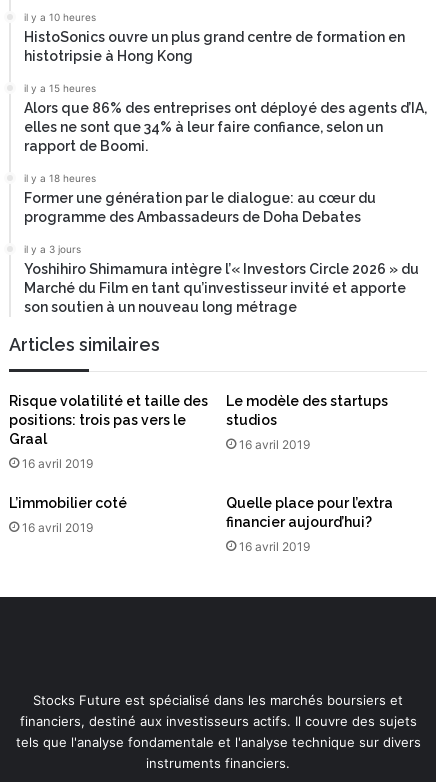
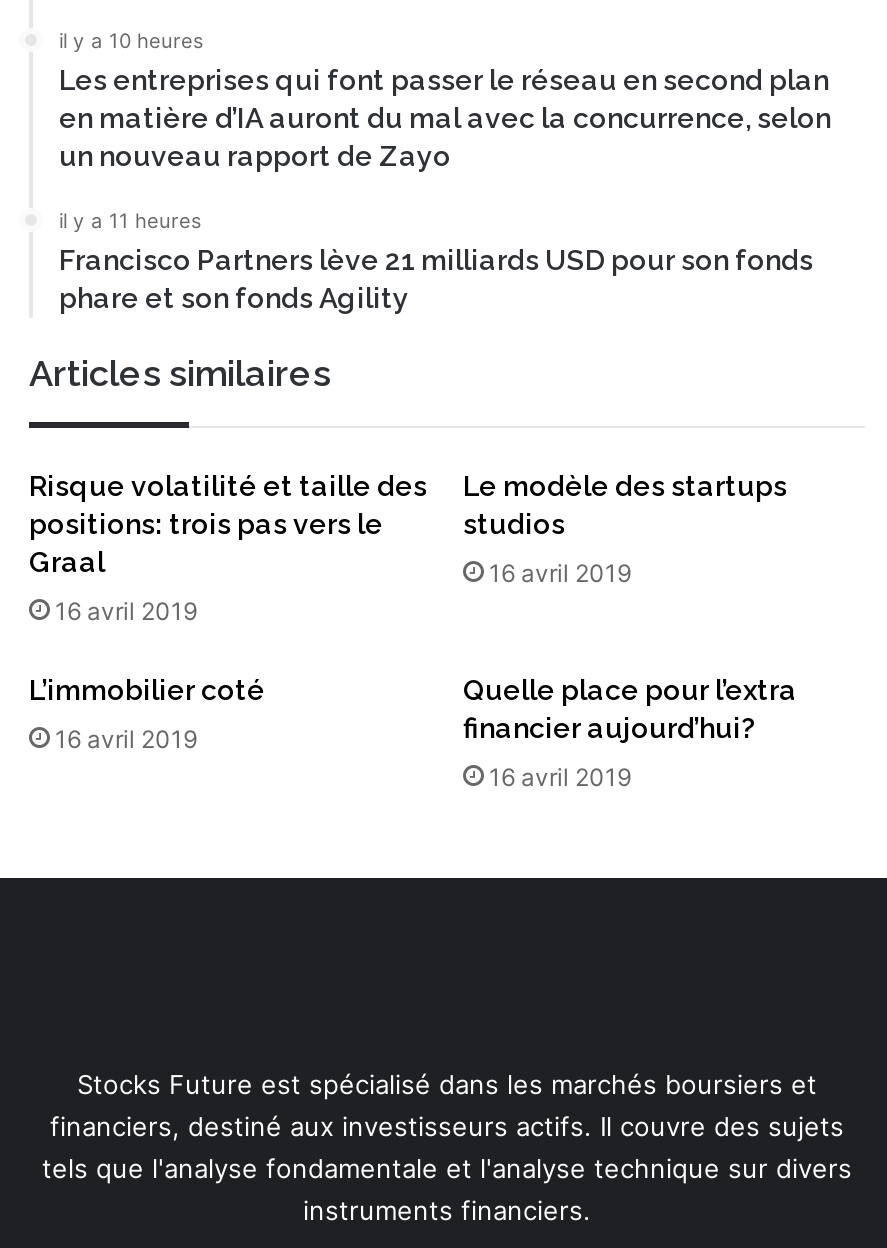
[24,29,427,315] HistoSonics ouvre un plus grand centre de formation en | histotripsie à Hong Kong | il y a 15 heures | Alors que 86% des entreprises ont déployé des agents d’IA, | elles ne sont que 34% à leur faire confiance, selon un | rapport de Boomi. | il y a 18 heures | Former une génération par le dialogue: au cœur du | programme des Ambassadeurs de Doha Debates | il y a 3 jours | Yoshihiro Shimamura intègre l’« Investors Circle 2026 » du | Marché du Film en tant qu’investisseur invité et apporte | son soutien à un nouveau long métrage -> [59,64,831,314] Les entreprises qui font passer le réseau en second plan | en matière d’IA auront du mal avec la concurrence, selon | un nouveau rapport de Zayo | il y a 11 heures | Francisco Partners lève 21 milliards USD pour son fonds | phare et son fonds Agility

